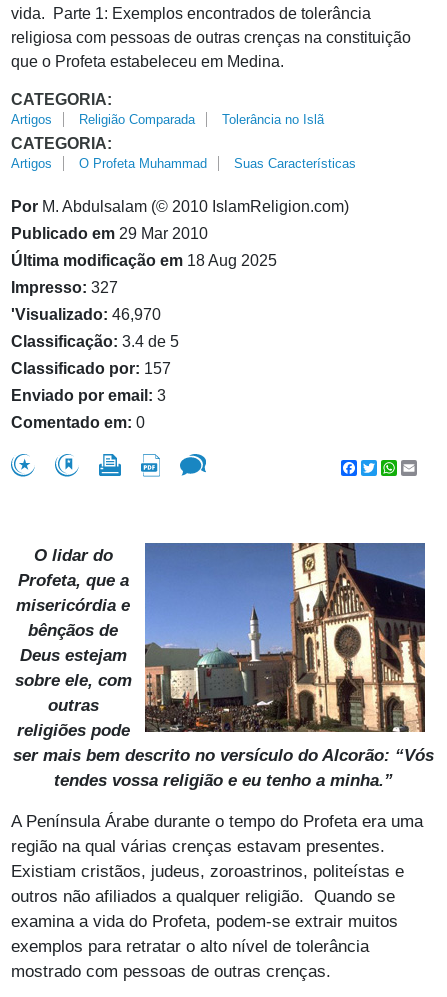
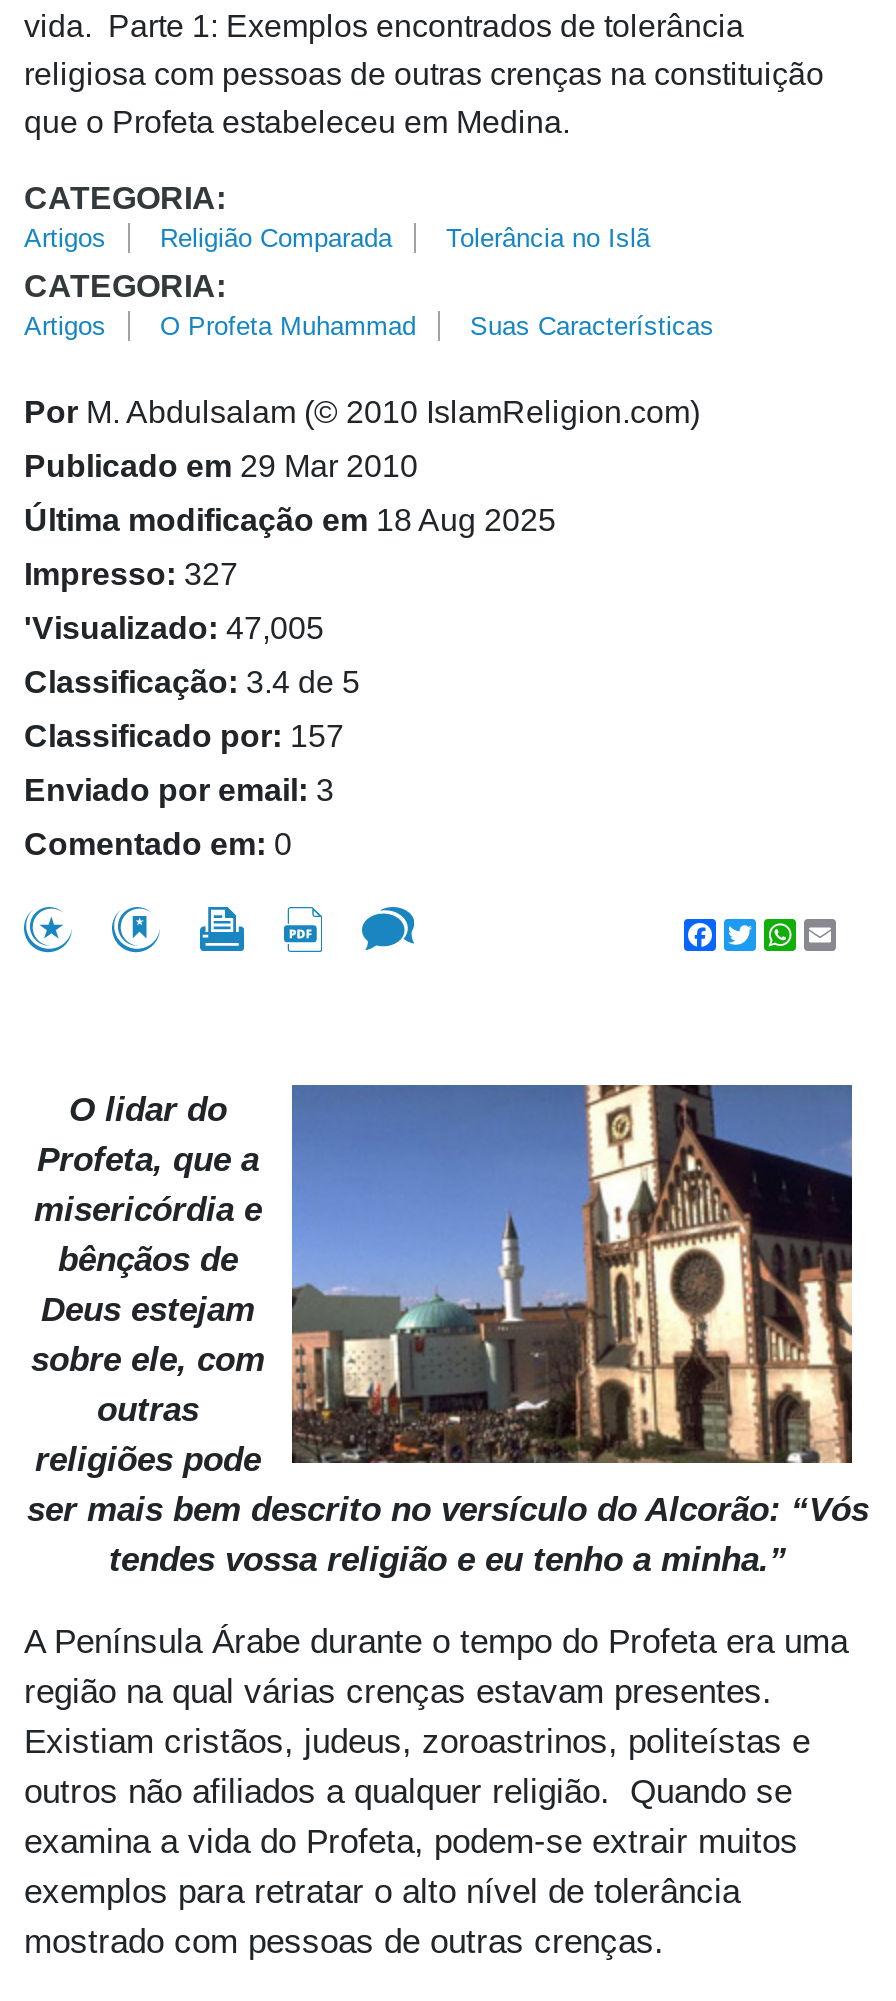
[11,306,161,323] 'Visualizado: 46,970 -> [24,611,324,645] 'Visualizado: 47,005

